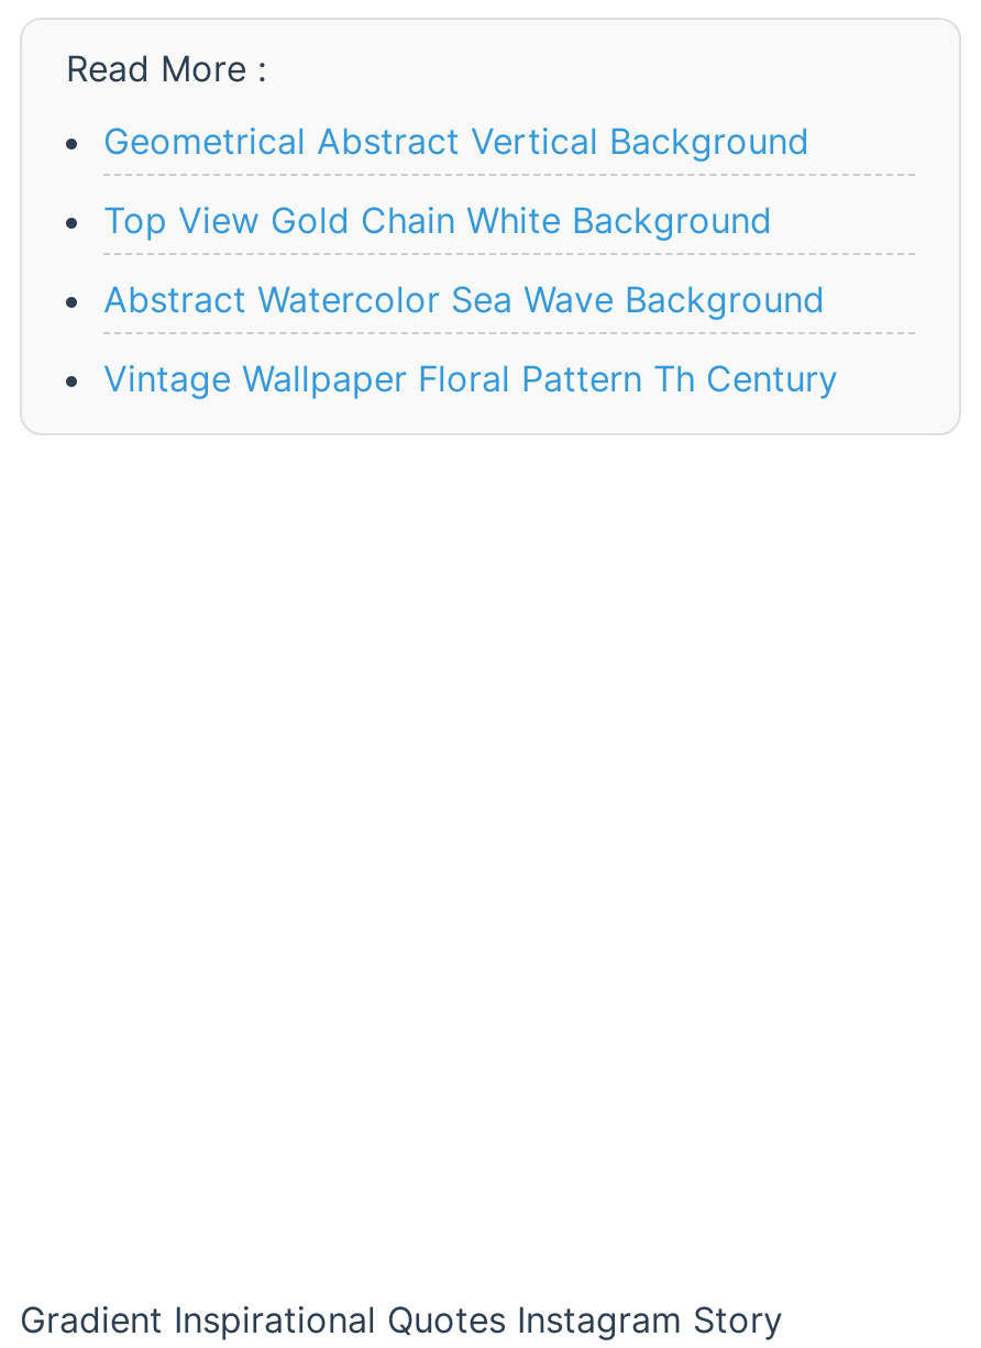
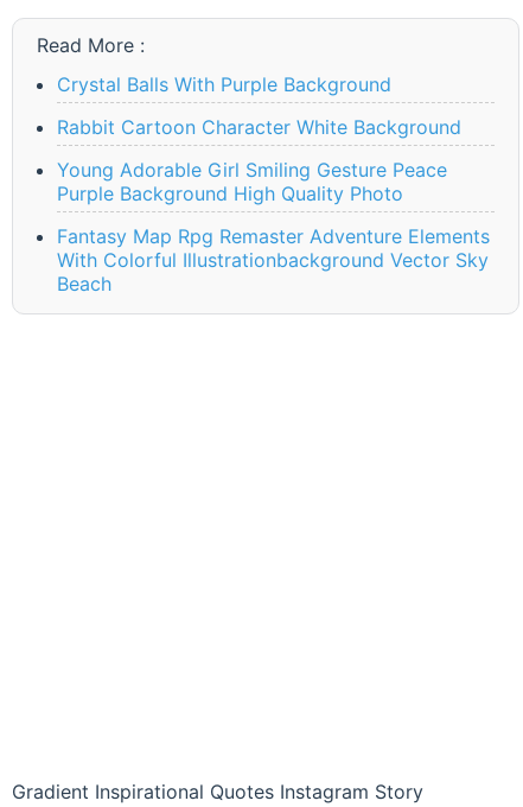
[103,119,809,163] Geometrical Abstract Vertical Background -> [57,73,391,96] Crystal Balls With Purple Background
[103,198,772,242] Top View Gold Chain White Background -> [57,115,461,139] Rabbit Cartoon Character White Background
[103,278,825,321] Abstract Watercolor Sea Wave Background -> [57,158,447,206] Young Adorable Girl Smiling Gesture Peace | Purple Background High Quality Photo
[103,357,838,401] Vintage Wallpaper Floral Pattern Th Century -> [57,225,490,296] Fantasy Map Rpg Remaster Adventure Elements | With Colorful Illustrationbackground Vector Sky | Beach

